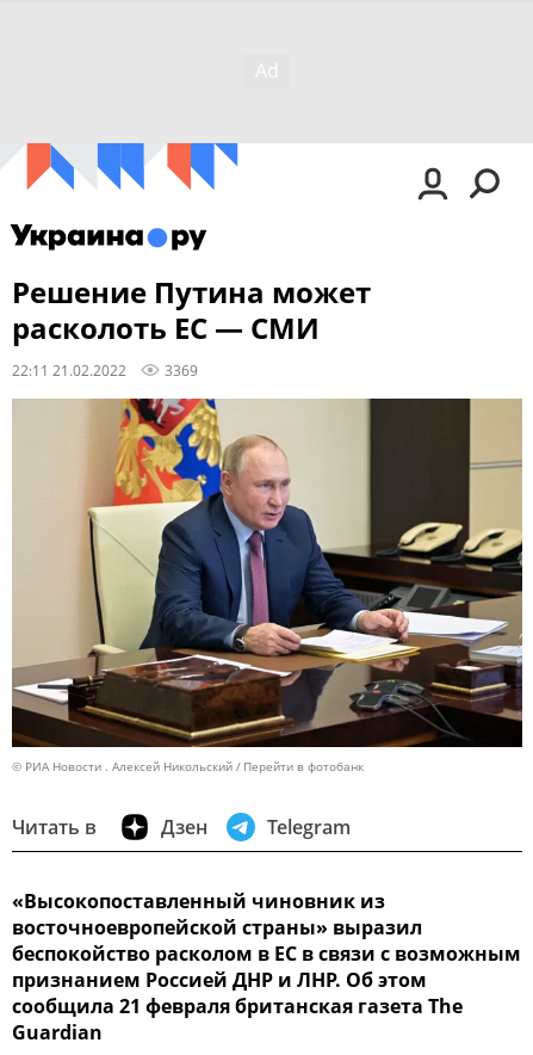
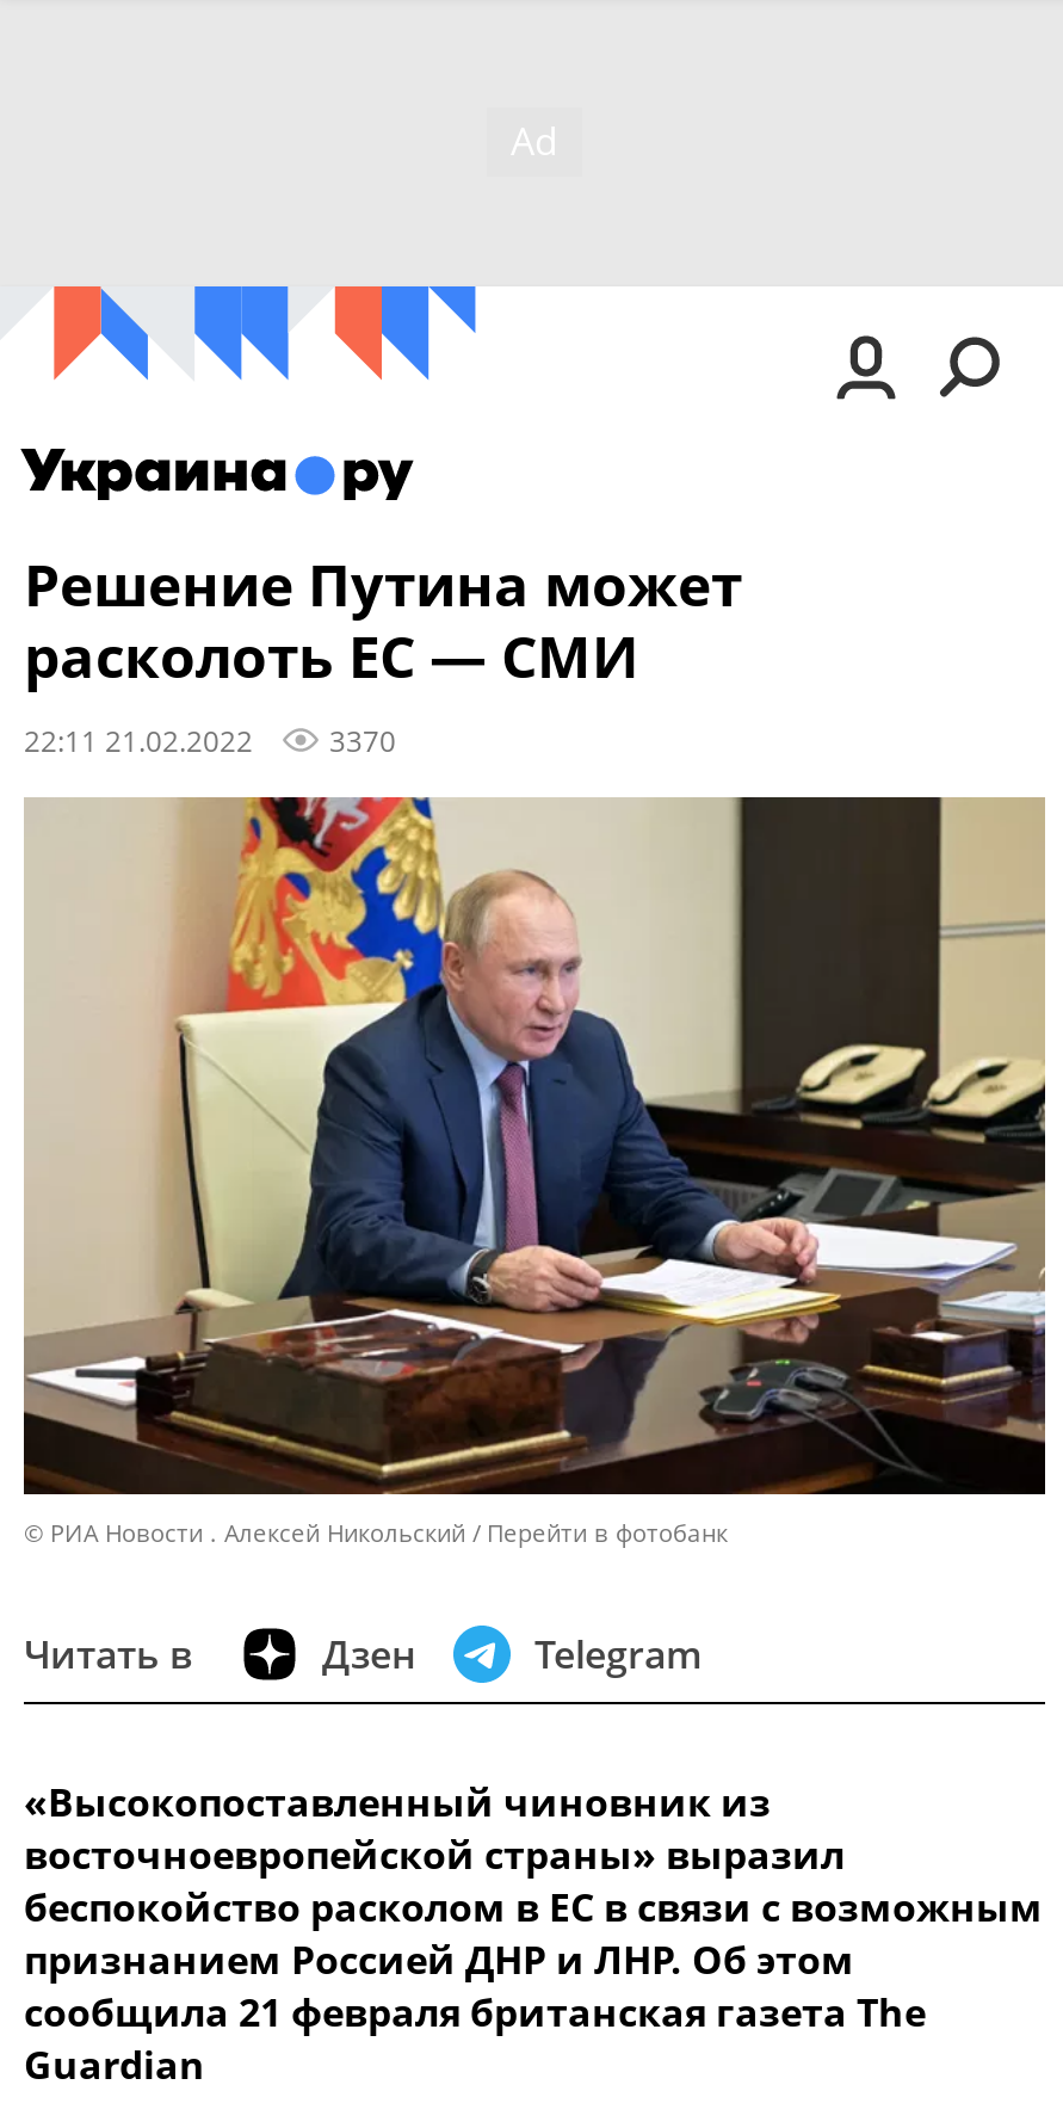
[12,360,198,380] 22:11 21.02.2022 3369 -> [24,721,396,759] 22:11 21.02.2022 3370

